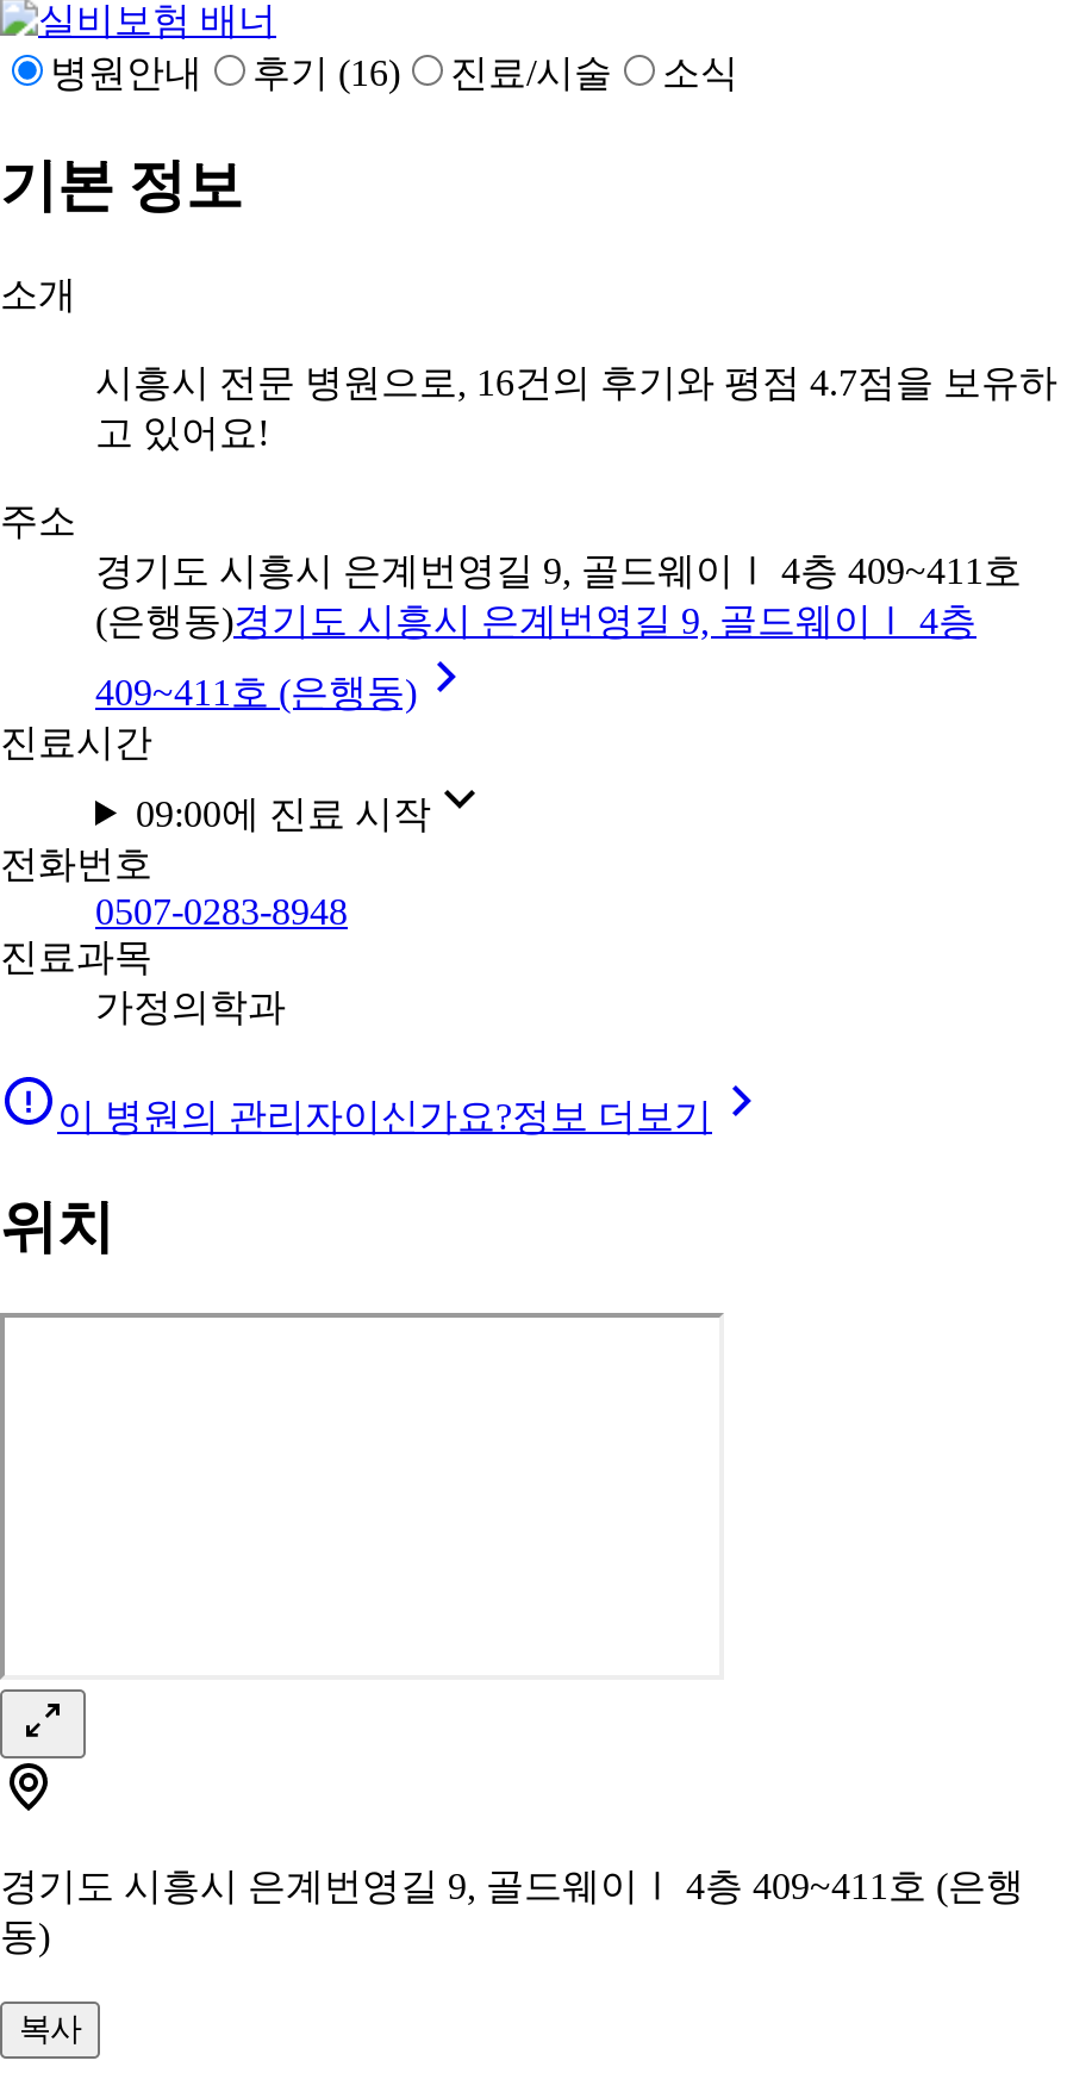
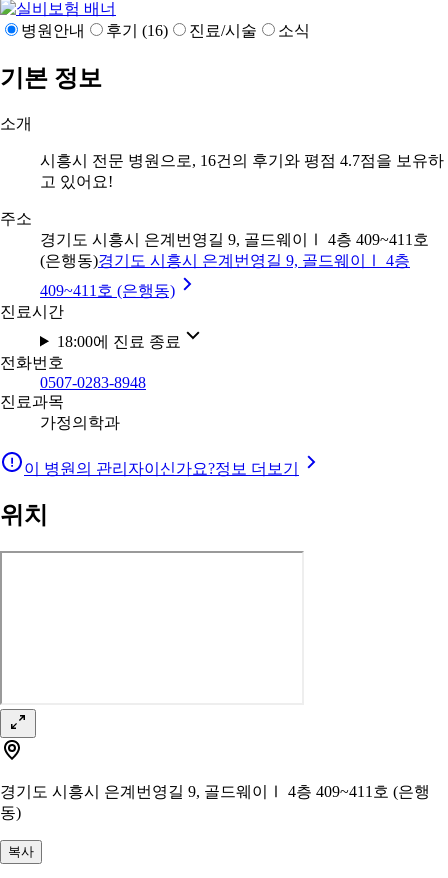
[136,792,431,833] 09:00에 진료 시작 -> [57,332,181,349] 18:00에 진료 종료

